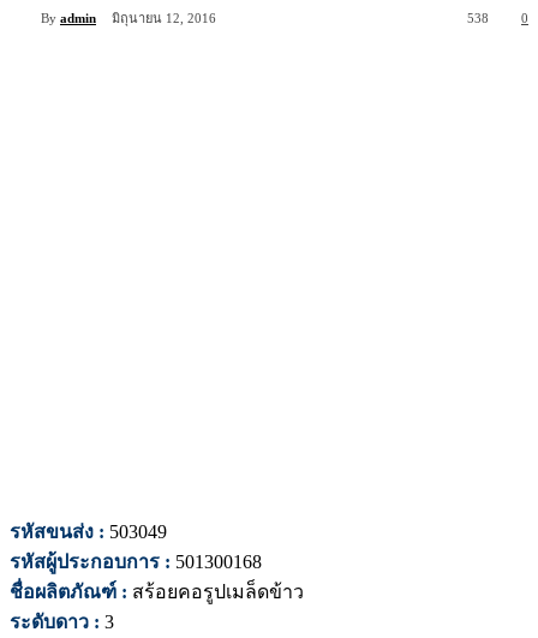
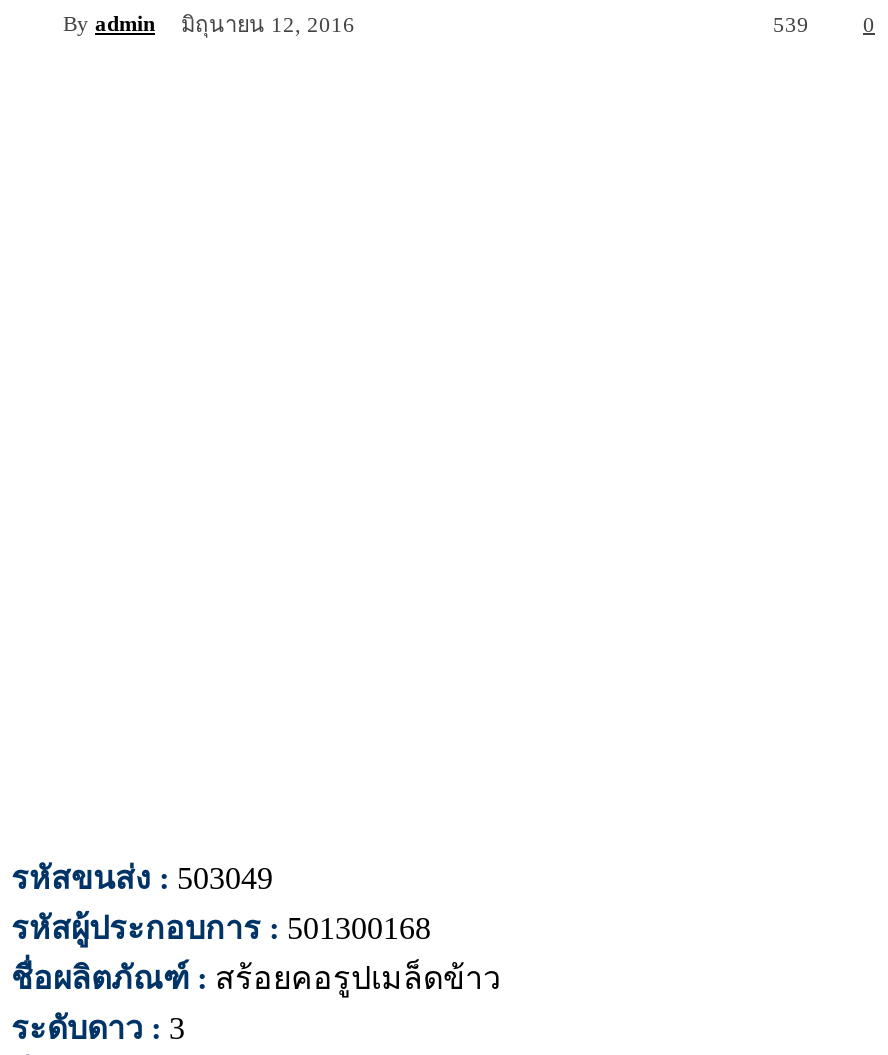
[467,11,489,26] 538 -> [773,12,809,36] 539

